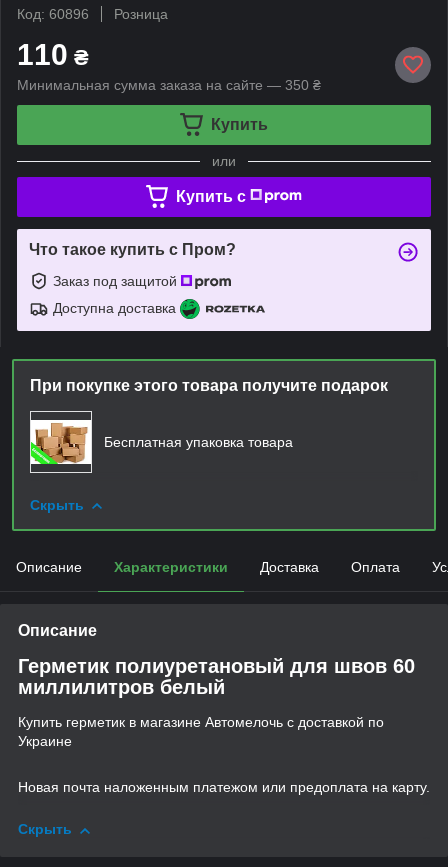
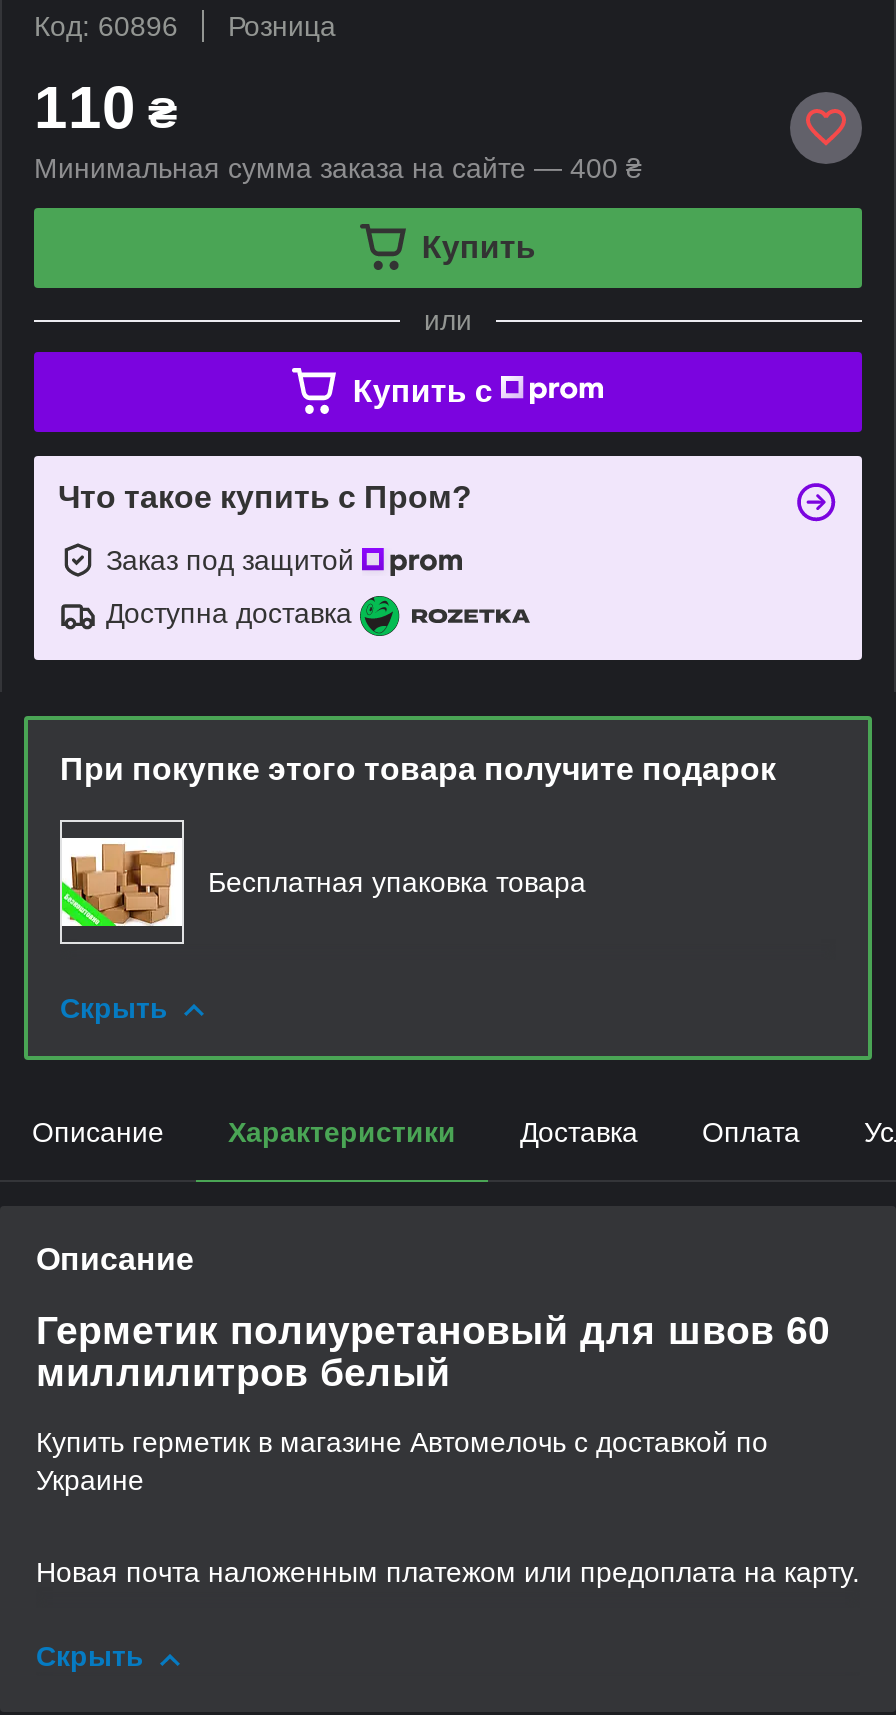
[17,77,321,93] Минимальная сумма заказа на сайте — 350 ₴ -> [34,152,642,184] Минимальная сумма заказа на сайте — 400 ₴

